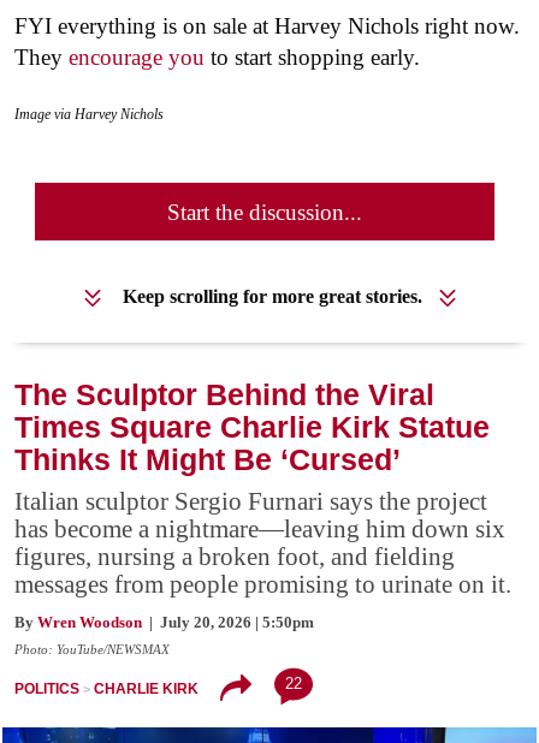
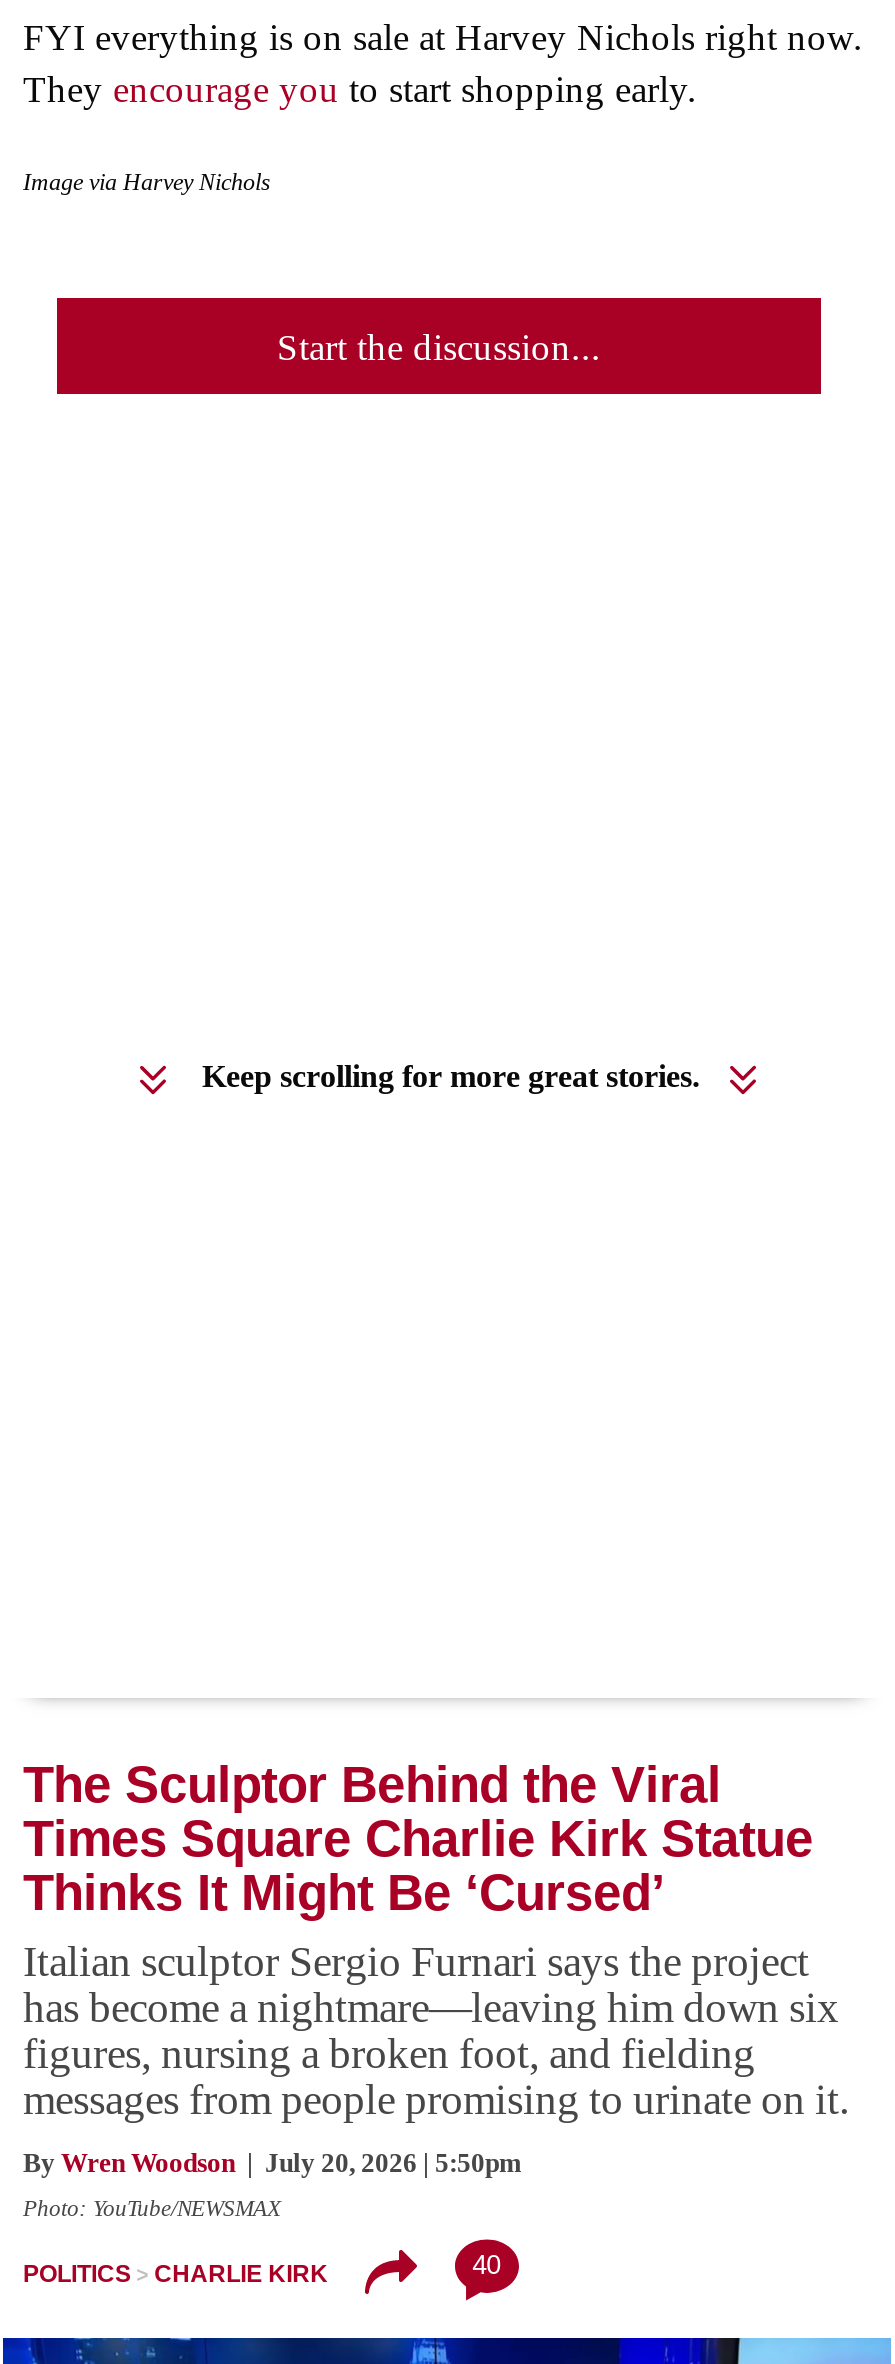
[285,674,302,692] 22 -> [472,2249,500,2279] 40

